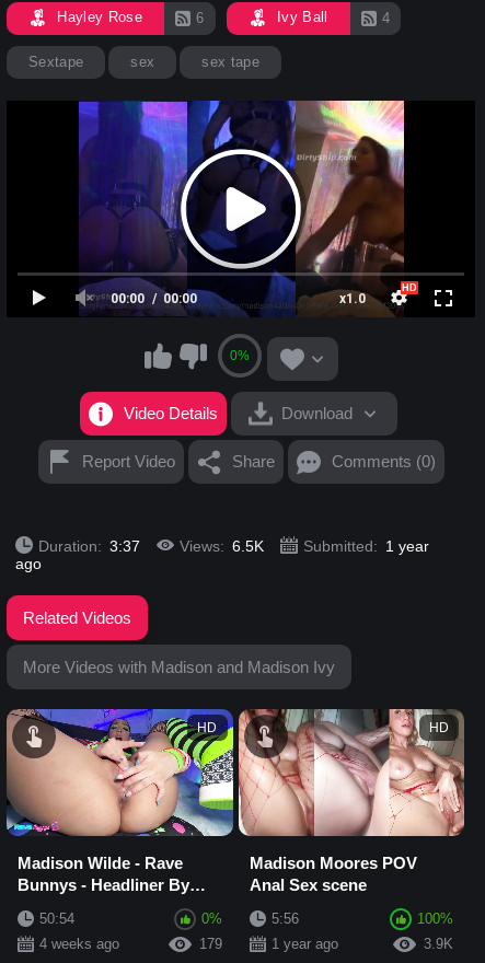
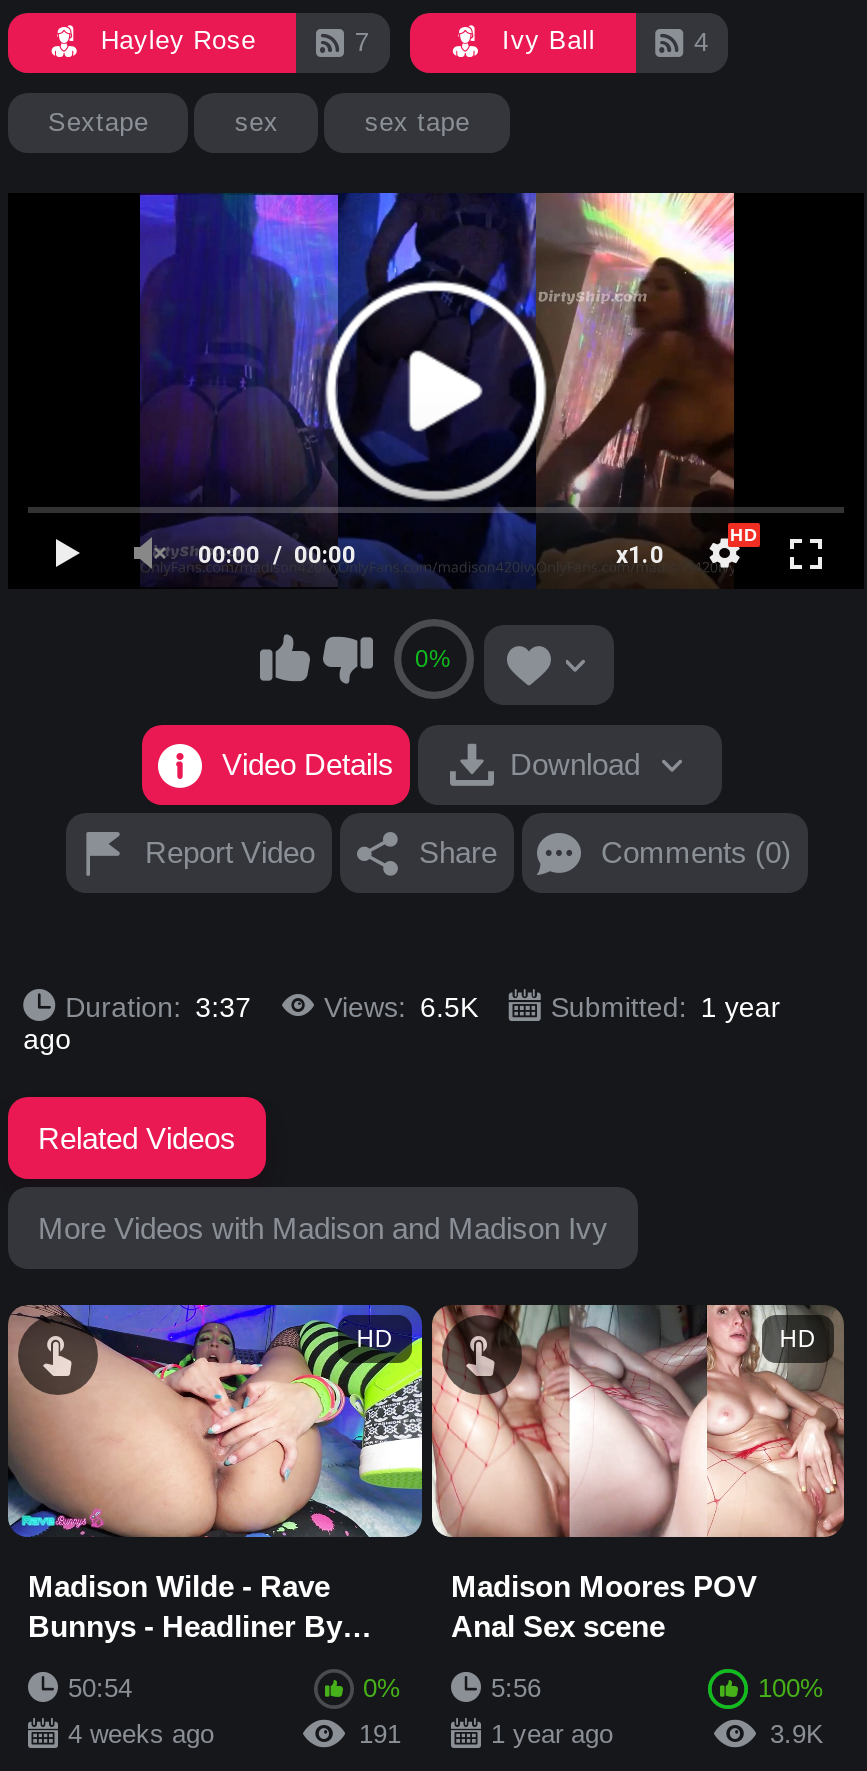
[196,10,204,26] 6 -> [355,27,369,57] 7
[199,935,222,952] 179 -> [359,1719,401,1749] 191

